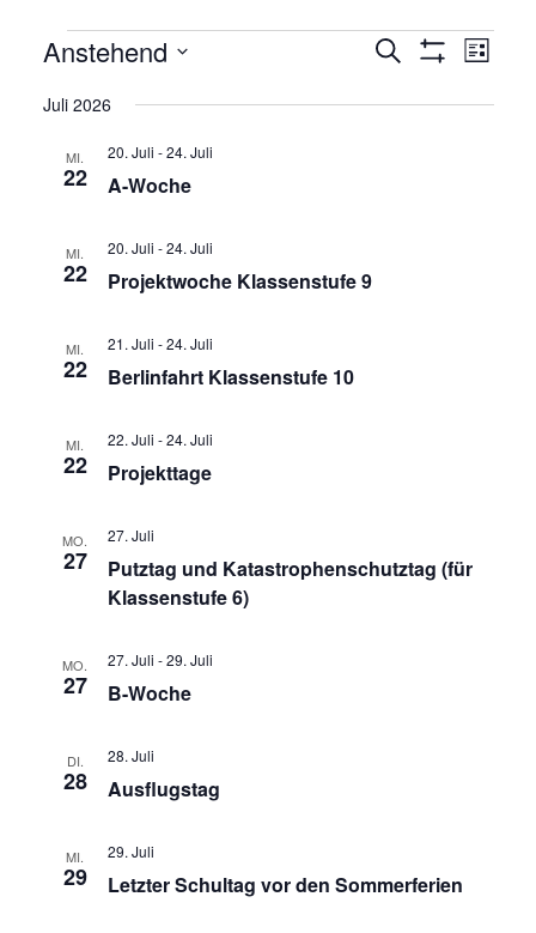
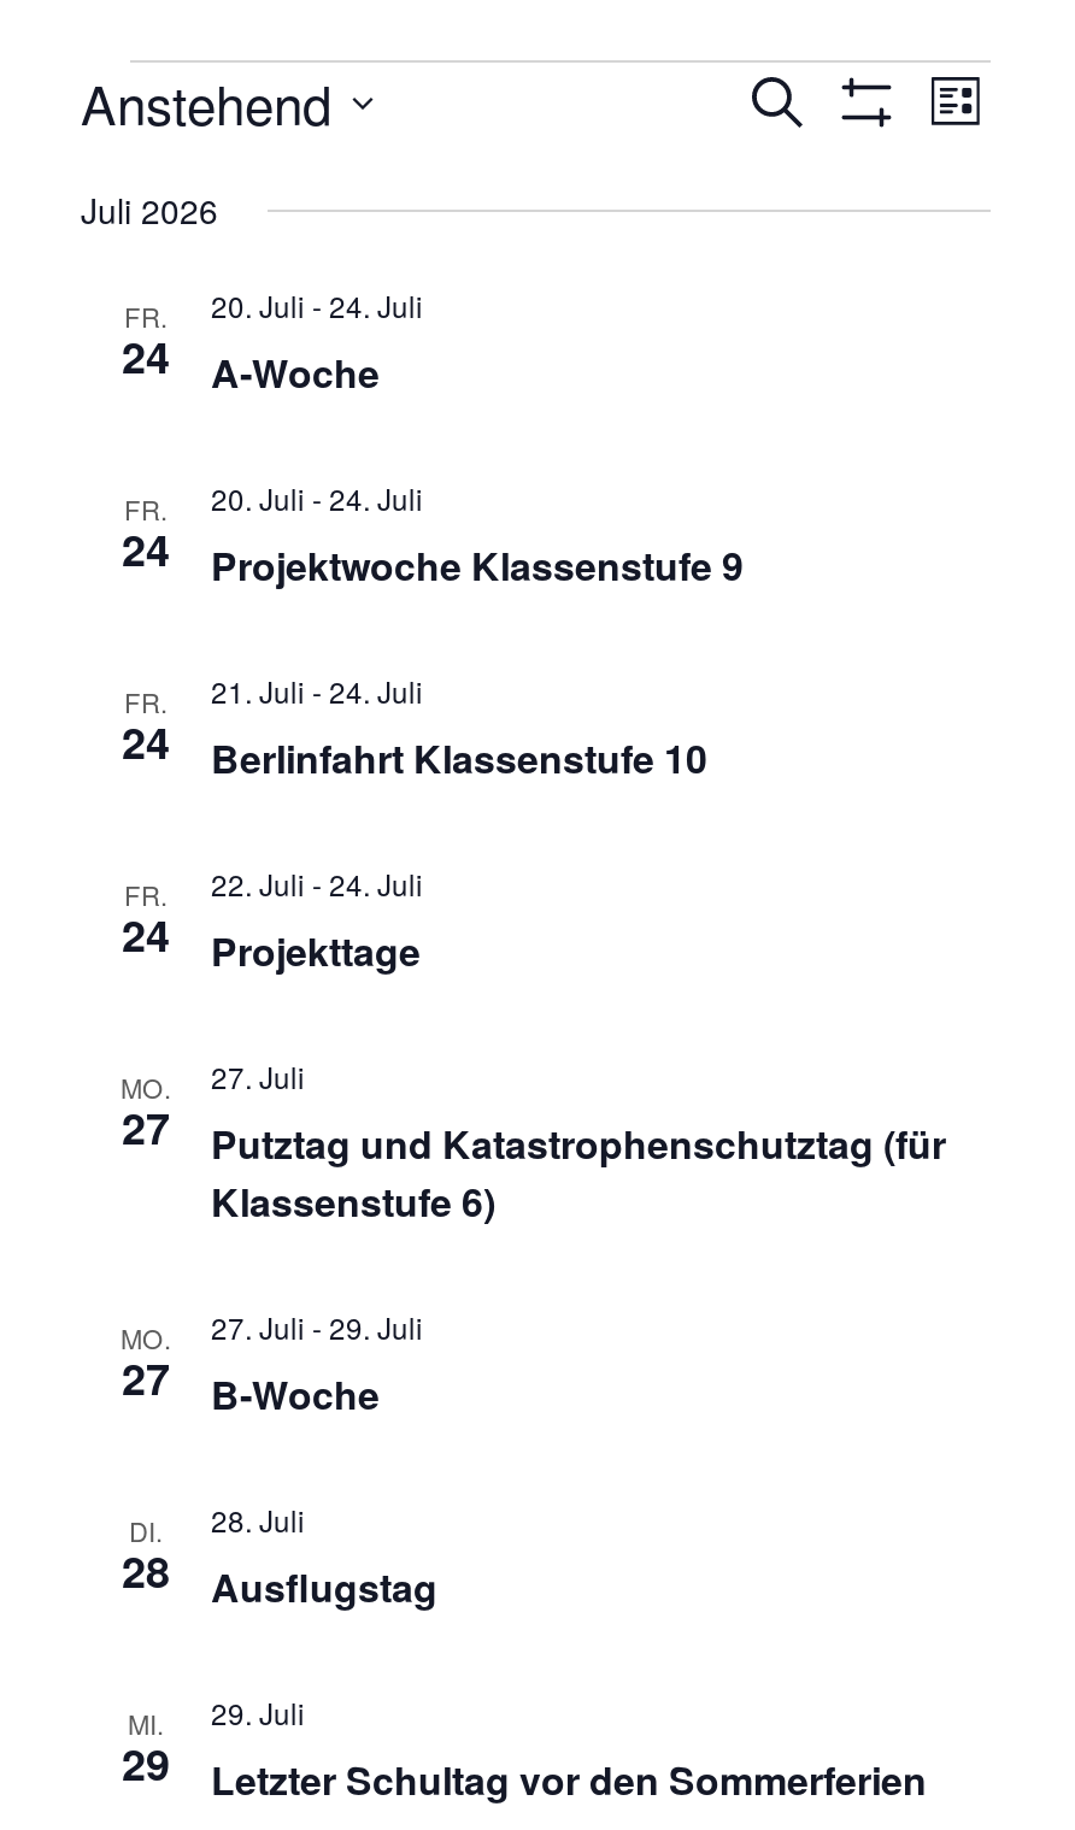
[63,147,87,193] MI. | 22 -> [122,296,170,388] FR. | 24
[63,243,87,289] MI. | 22 -> [122,489,170,581] FR. | 24
[63,339,87,384] MI. | 22 -> [122,682,170,773] FR. | 24
[63,435,87,480] MI. | 22 -> [122,875,170,966] FR. | 24

